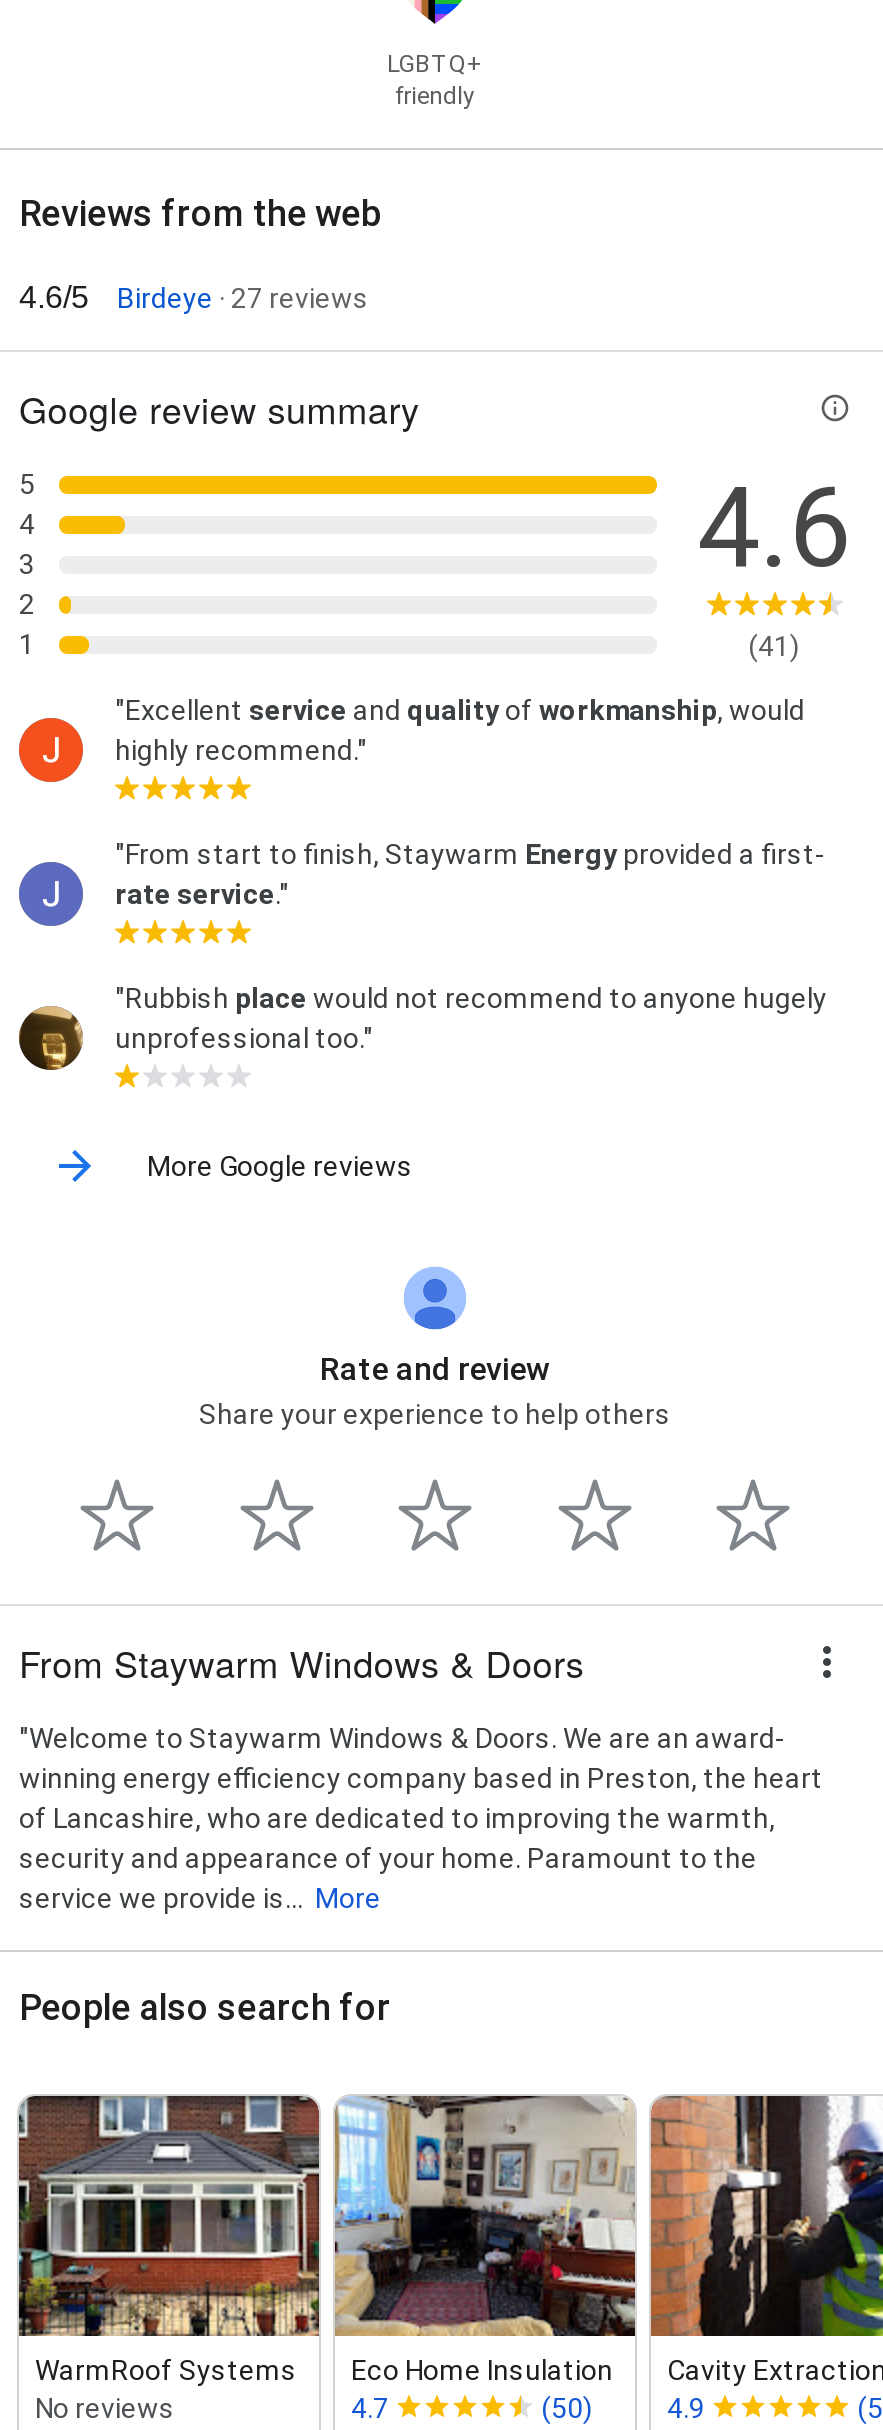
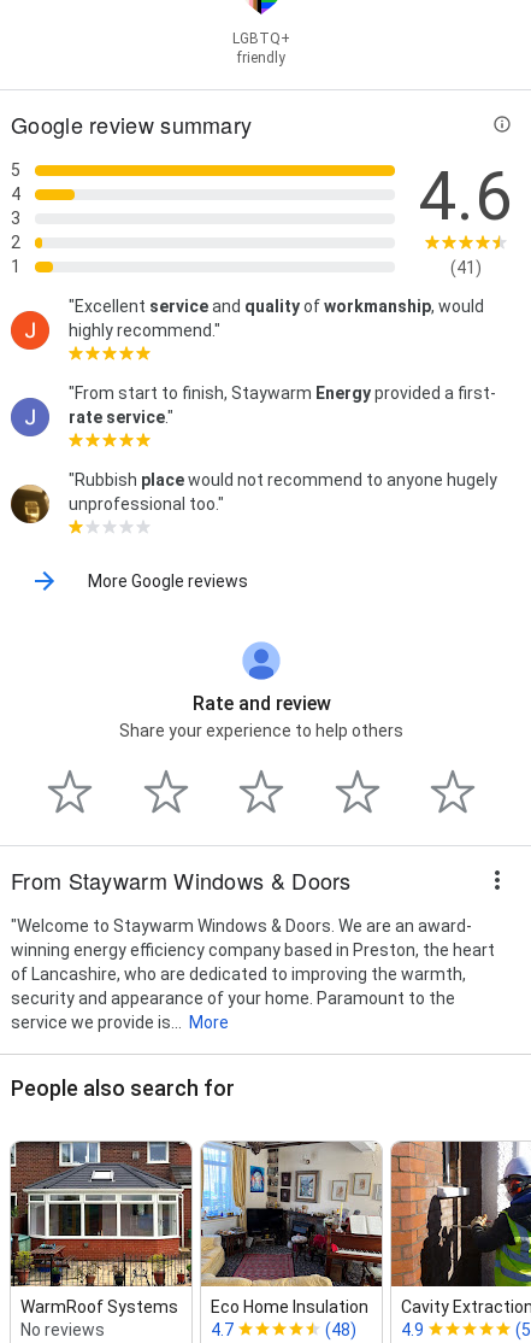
[19,192,381,314] Reviews from the web | 4.6/5 | Birdeye · 27 reviews -> none
[541,2391,593,2423] (50) -> [325,1320,356,1339] (48)

